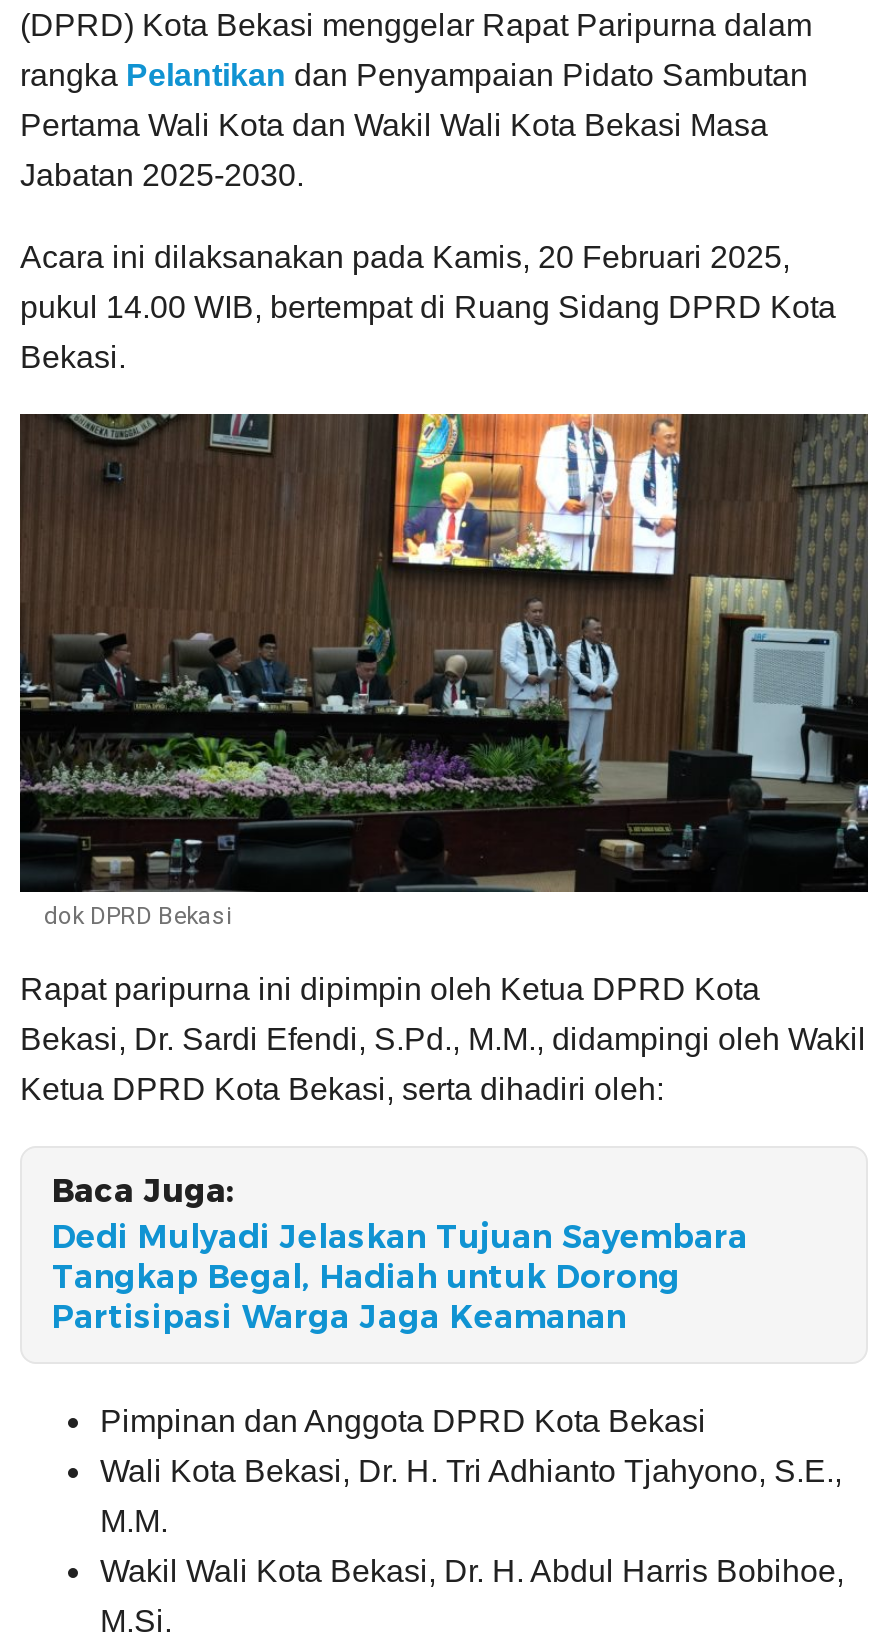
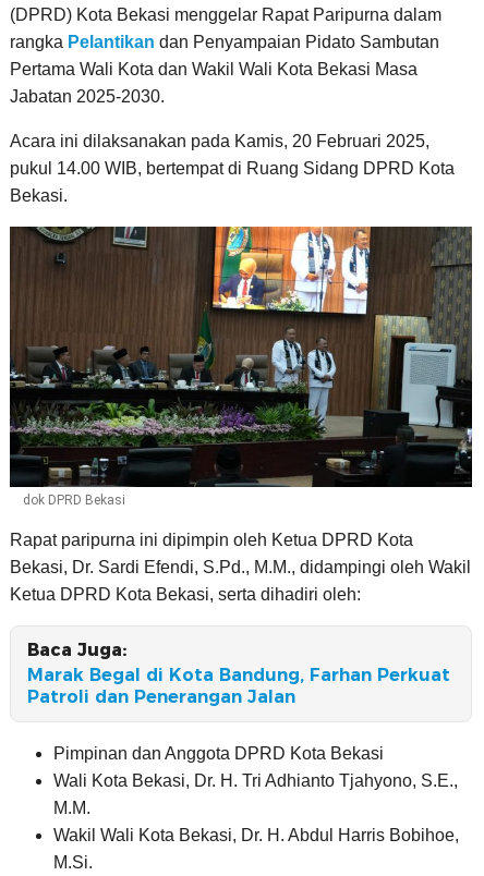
[52,1217,748,1335] Dedi Mulyadi Jelaskan Tujuan Sayembara | Tangkap Begal, Hadiah untuk Dorong | Partisipasi Warga Jaga Keamanan -> [27,664,450,707] Marak Begal di Kota Bandung, Farhan Perkuat | Patroli dan Penerangan Jalan

